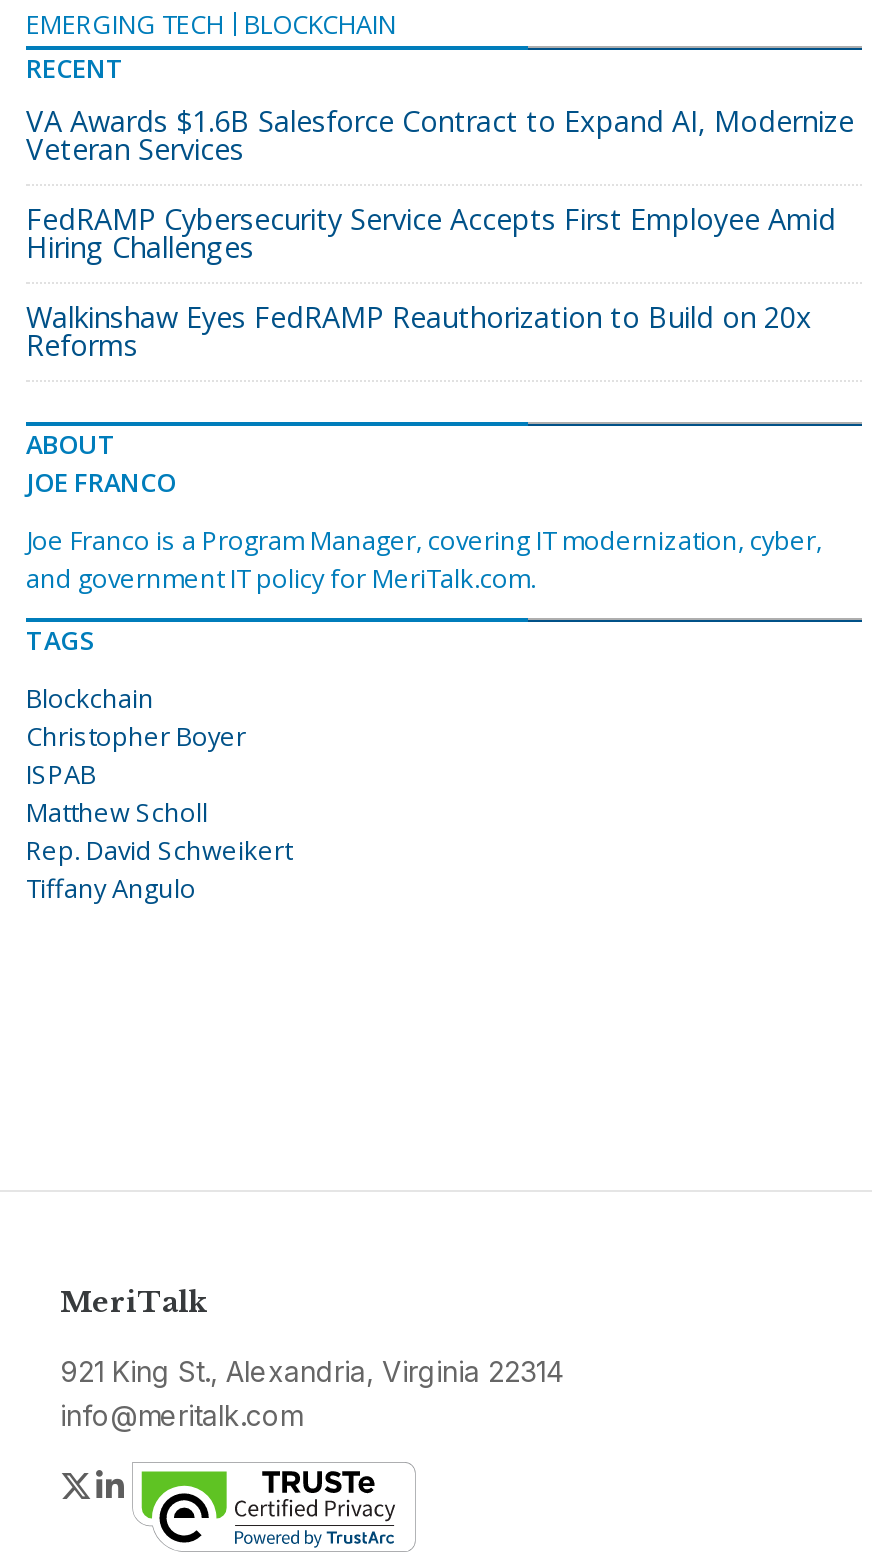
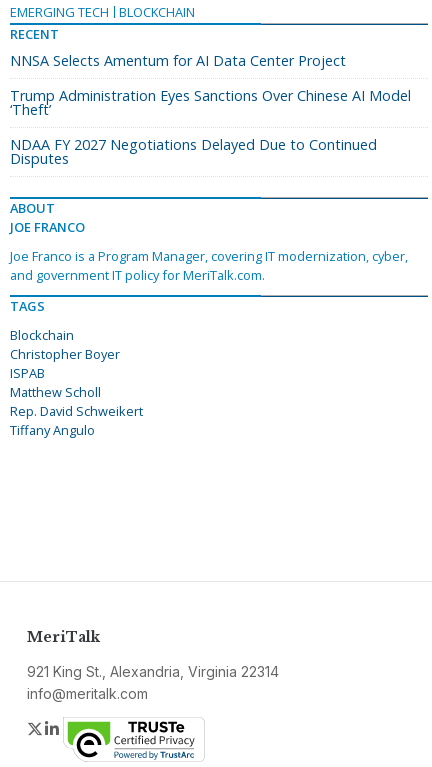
[26,102,854,168] VA Awards $1.6B Salesforce Contract to Expand AI, Modernize | Veteran Services -> [10,51,346,70] NNSA Selects Amentum for AI Data Center Project
[26,200,836,266] FedRAMP Cybersecurity Service Accepts First Employee Amid | Hiring Challenges -> [10,86,411,119] Trump Administration Eyes Sanctions Over Chinese AI Model | ‘Theft’
[26,298,812,364] Walkinshaw Eyes FedRAMP Reauthorization to Build on 20x | Reforms -> [10,135,377,168] NDAA FY 2027 Negotiations Delayed Due to Continued | Disputes

